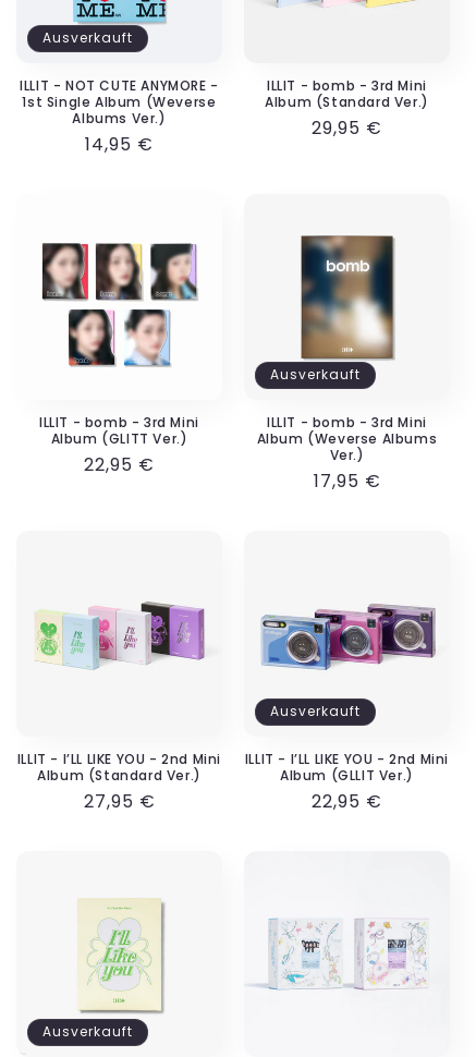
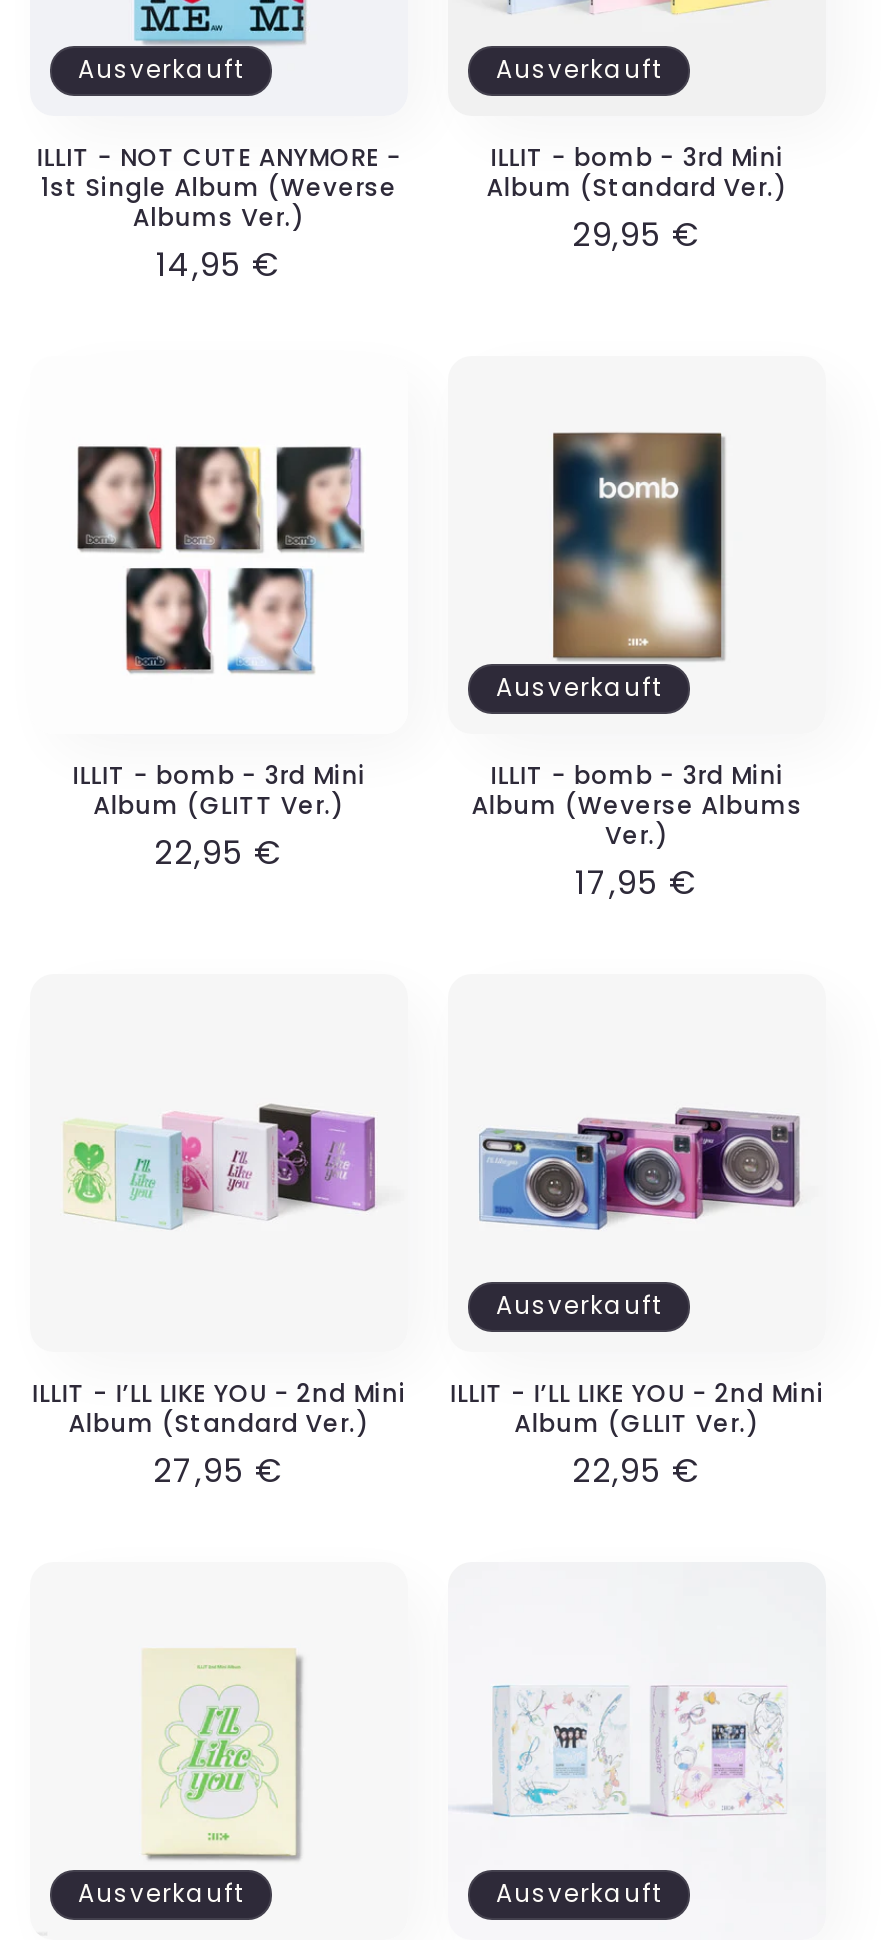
none -> [496,52,662,86] Ausverkauft
none -> [496,1876,662,1910] Ausverkauft

